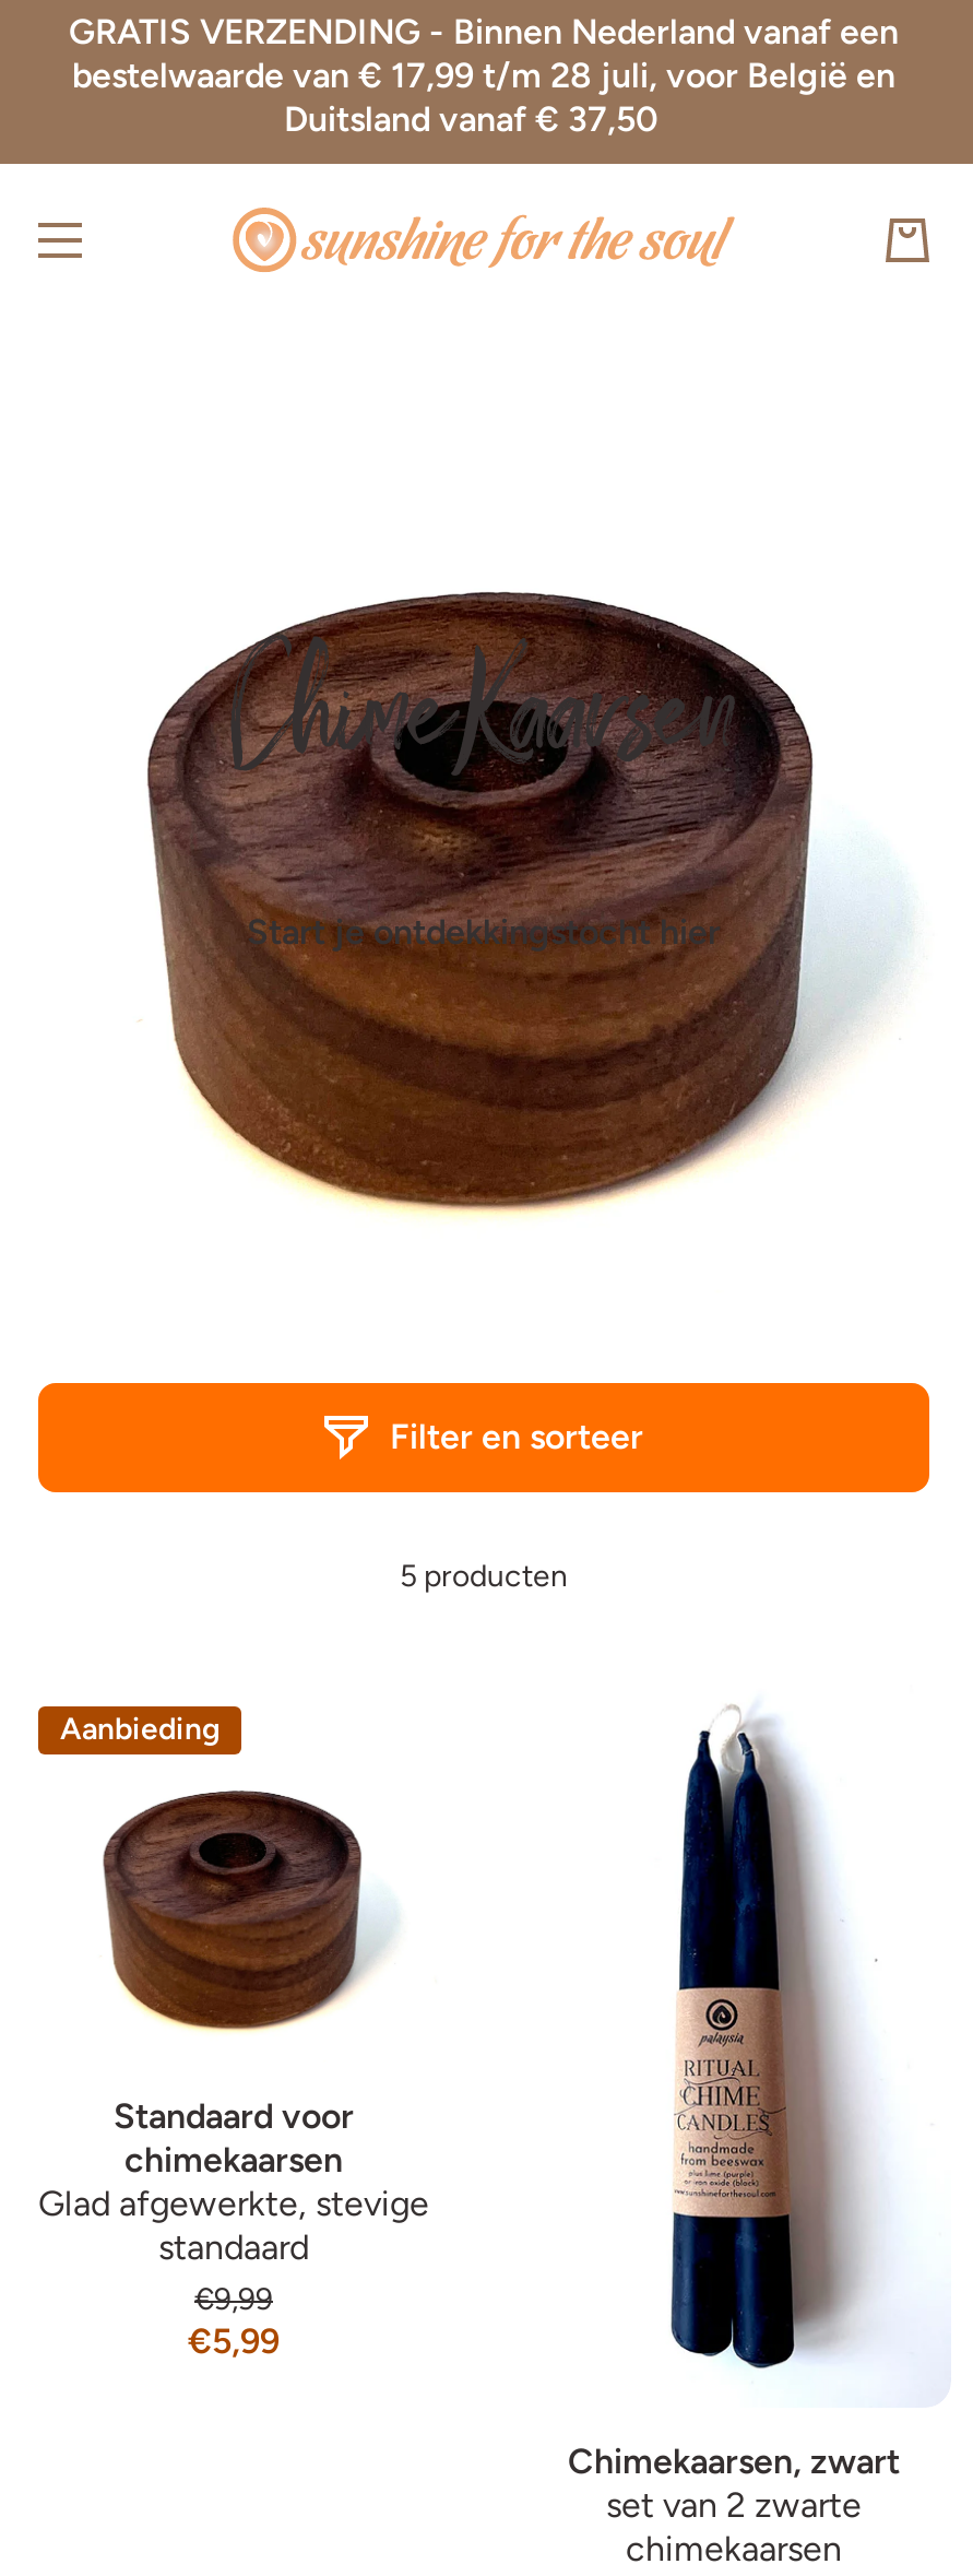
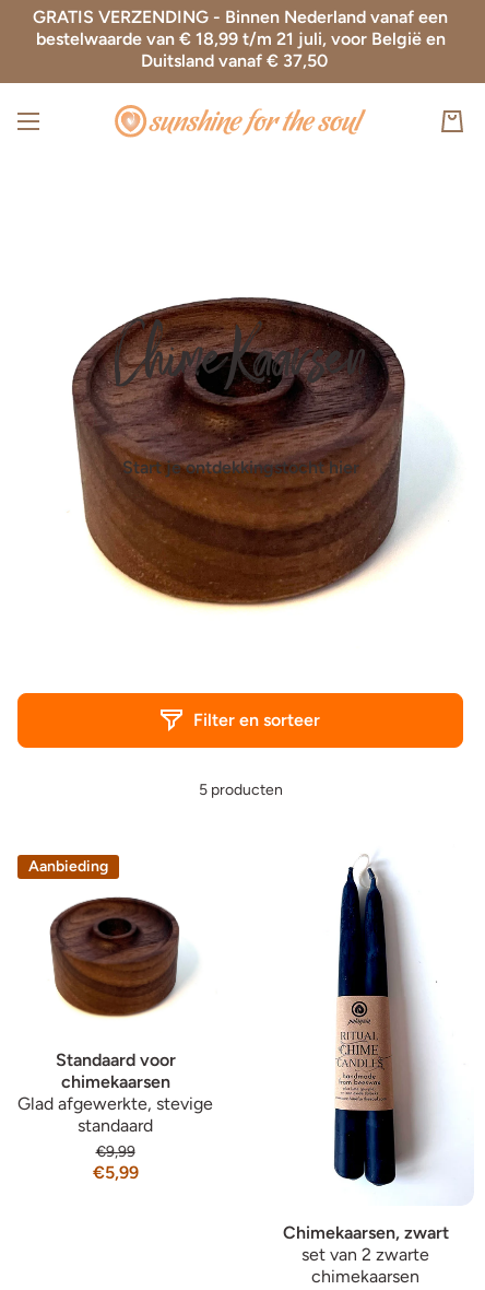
[72,55,895,96] bestelwaarde van € 17,99 t/m 28 juli, voor België en -> [36,28,445,49] bestelwaarde van € 18,99 t/m 21 juli, voor België en

